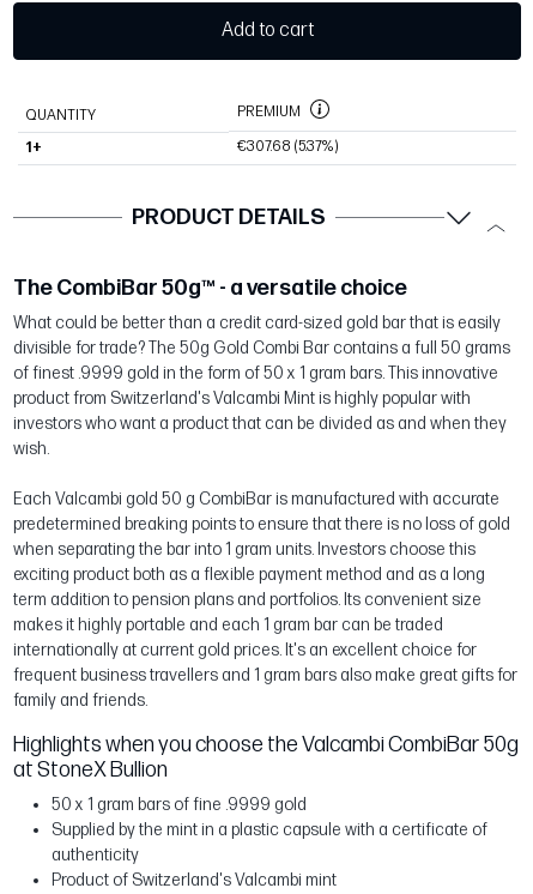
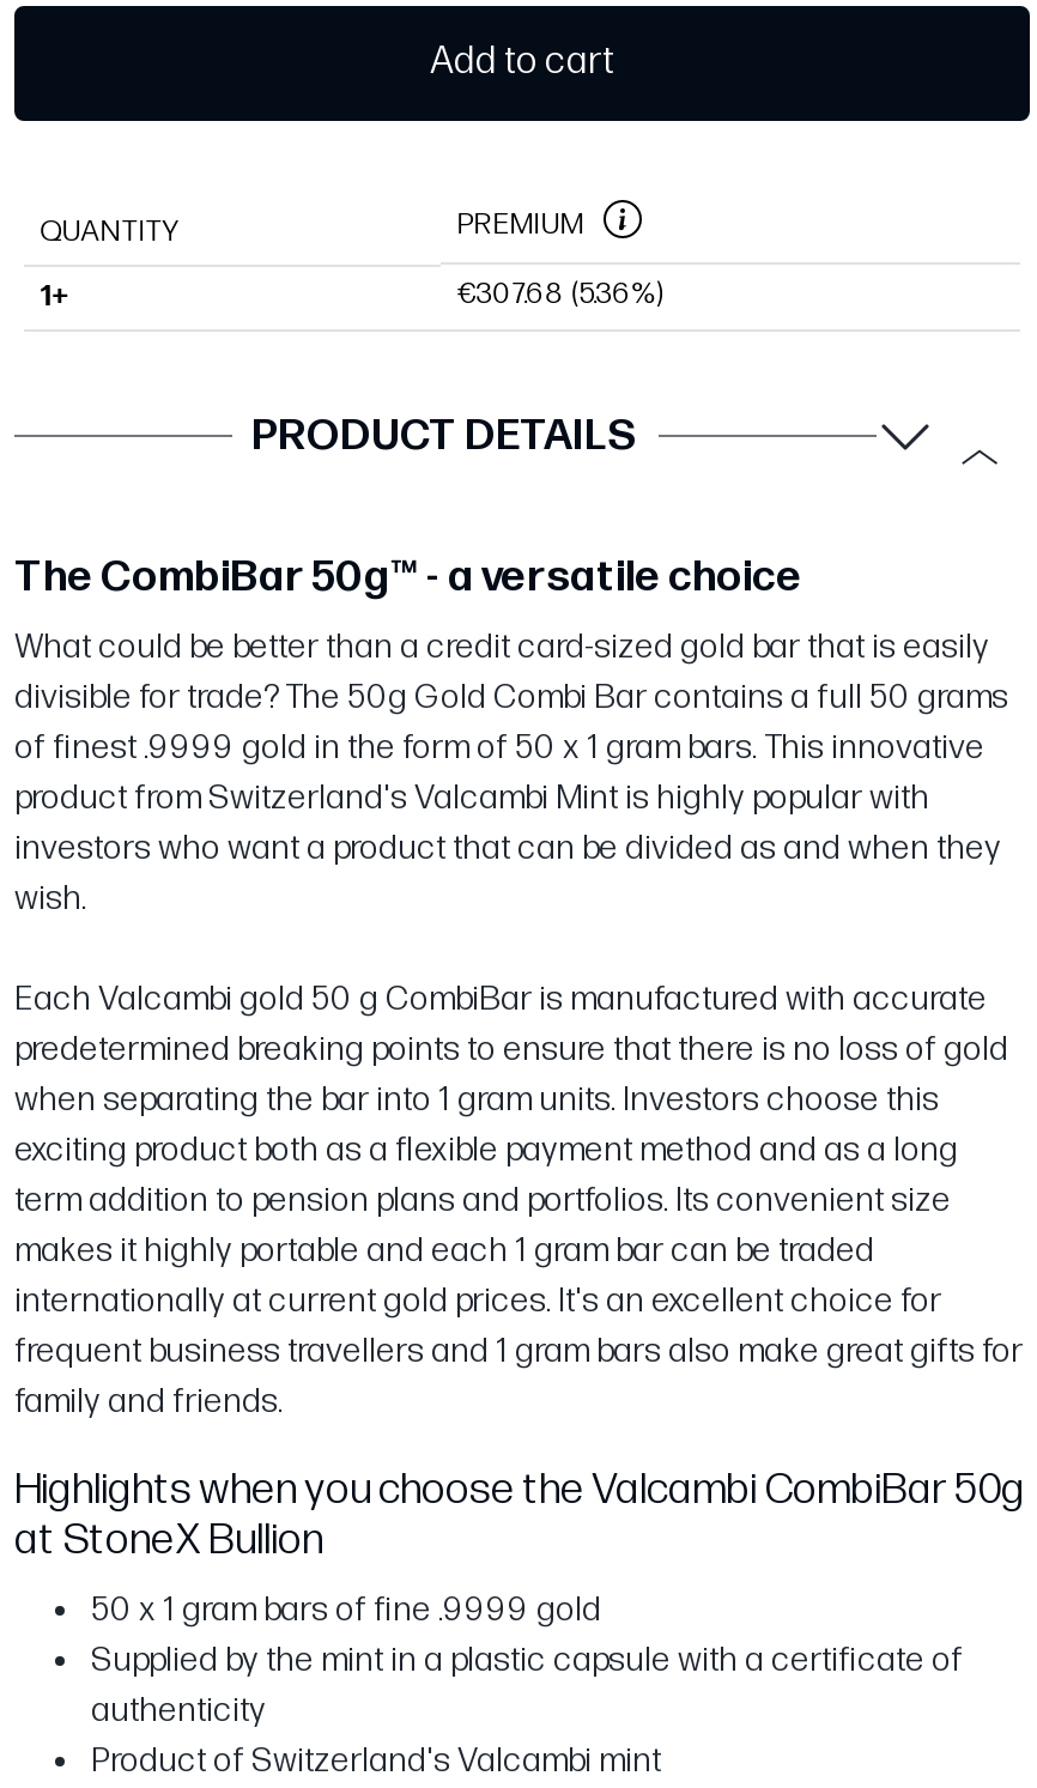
[237,138,337,156] €307.68 (5.37%) -> [457,277,663,313] €307.68 (5.36%)

